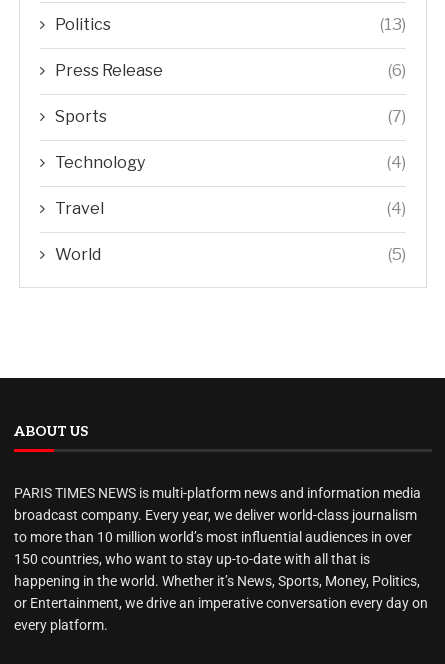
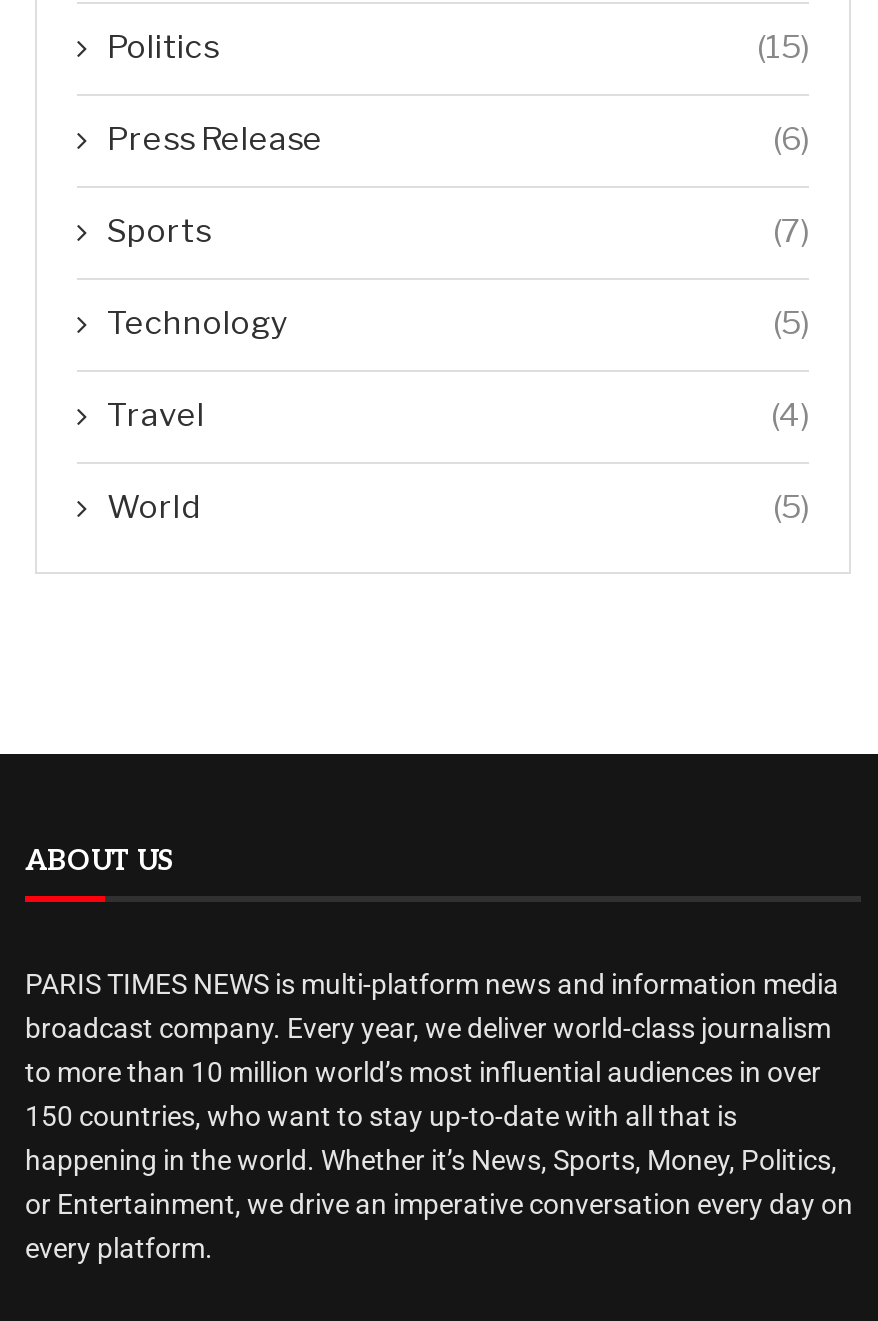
[380,15,406,34] (13) -> [757,28,809,66] (15)
[387,153,406,172] (4) -> [773,304,809,342] (5)

